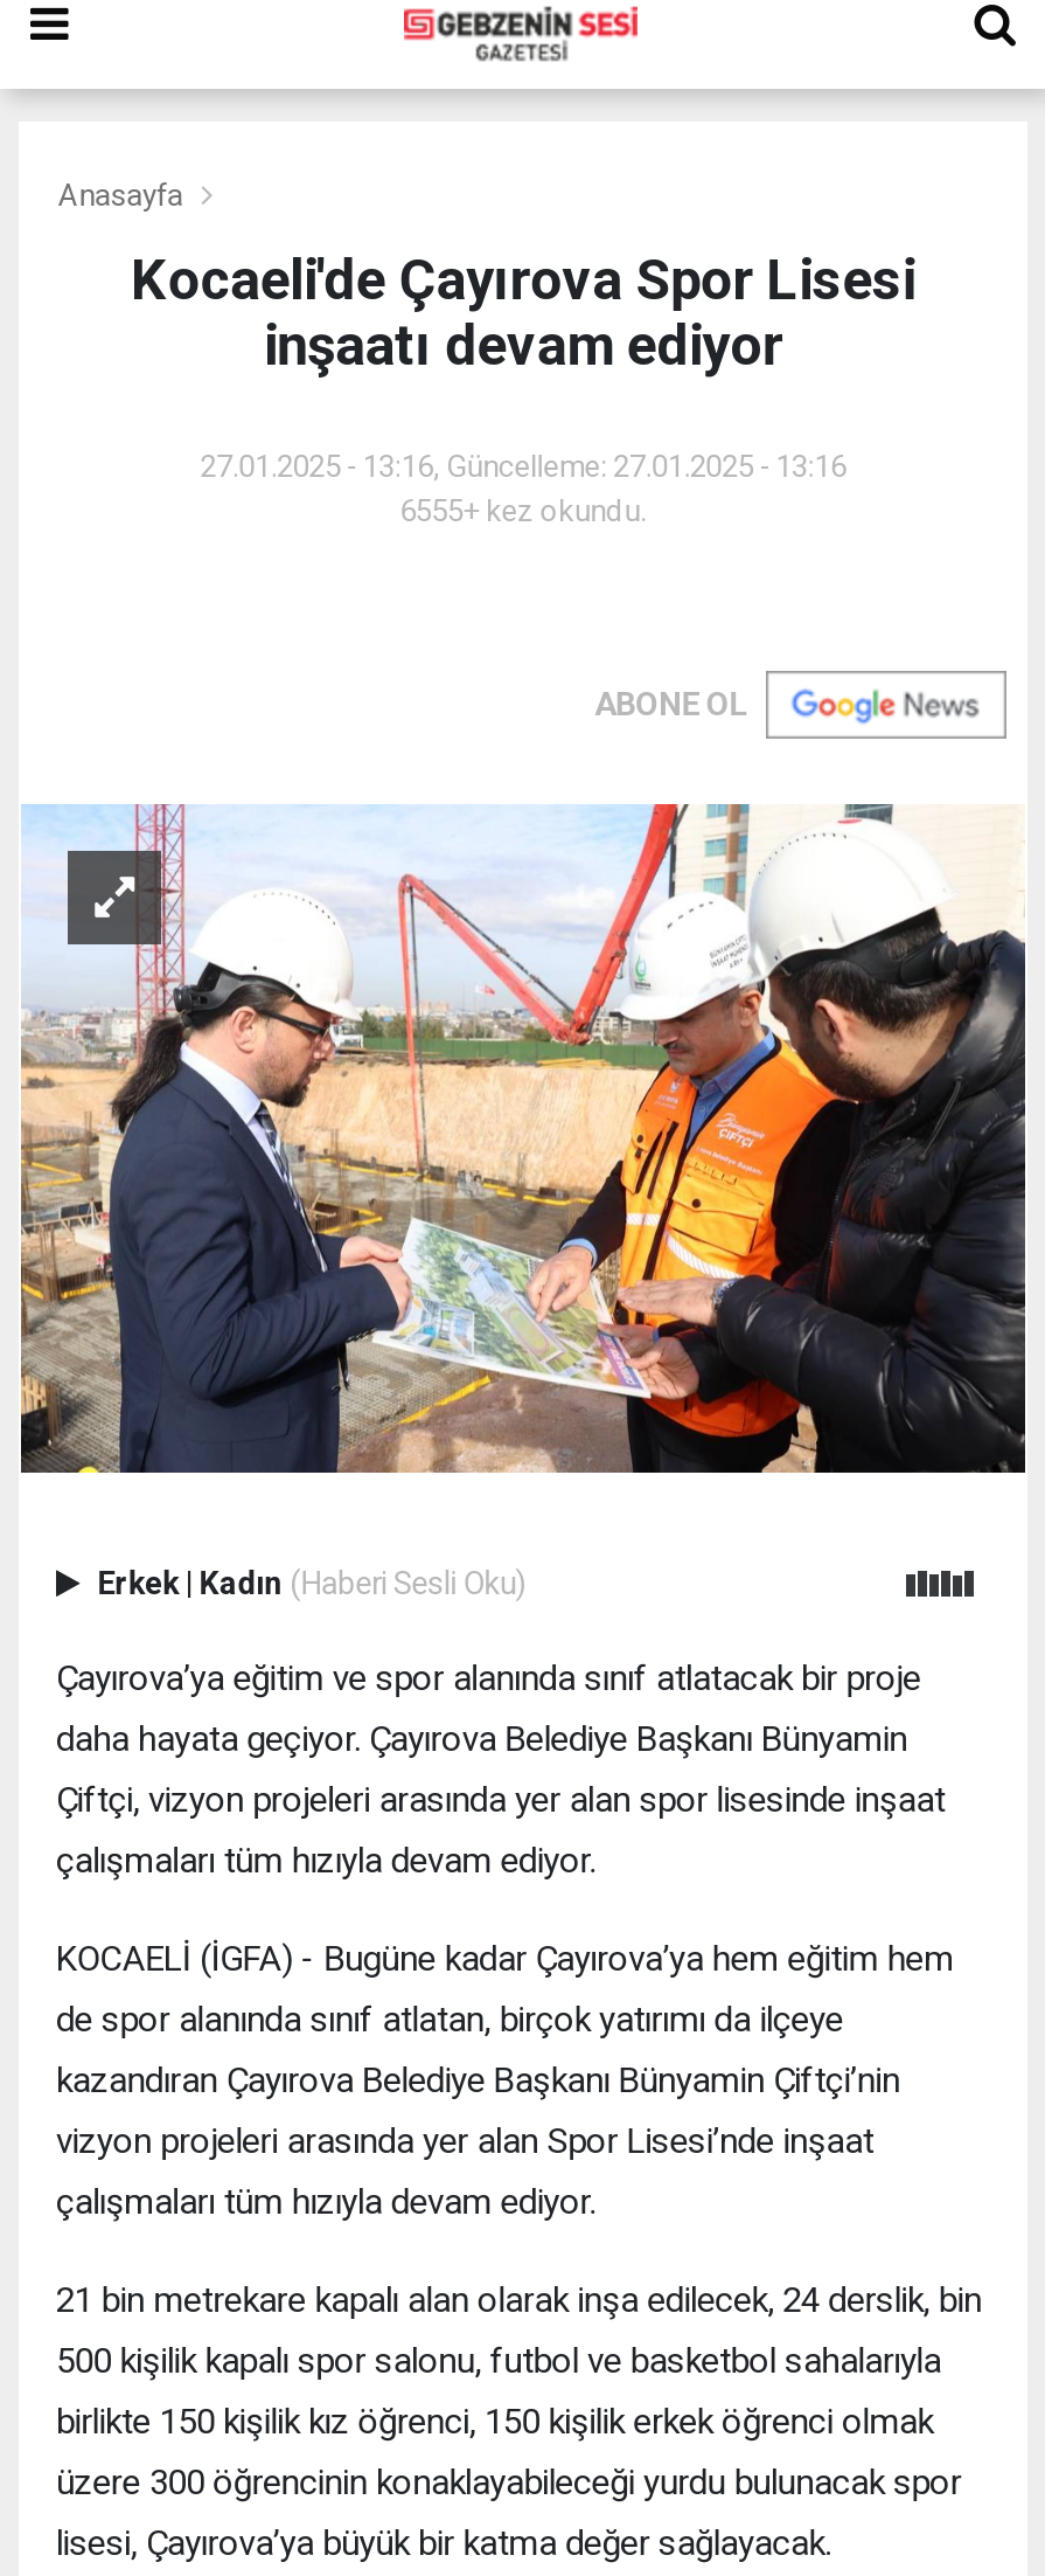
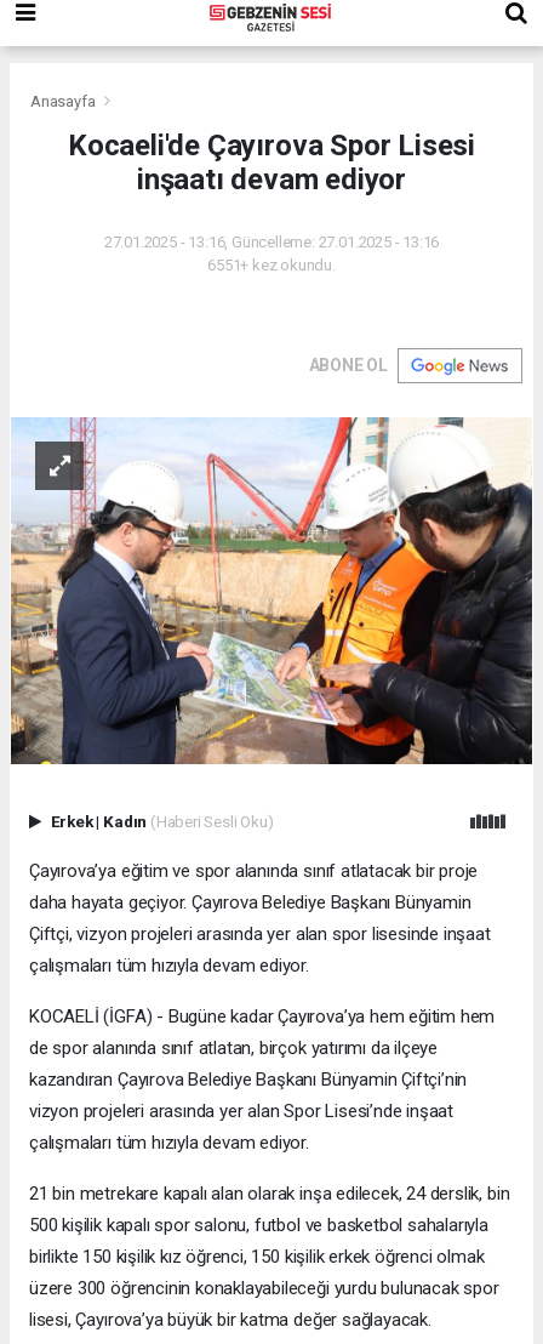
[400,493,647,528] 6555+ kez okundu. -> [207,256,336,274] 6551+ kez okundu.

